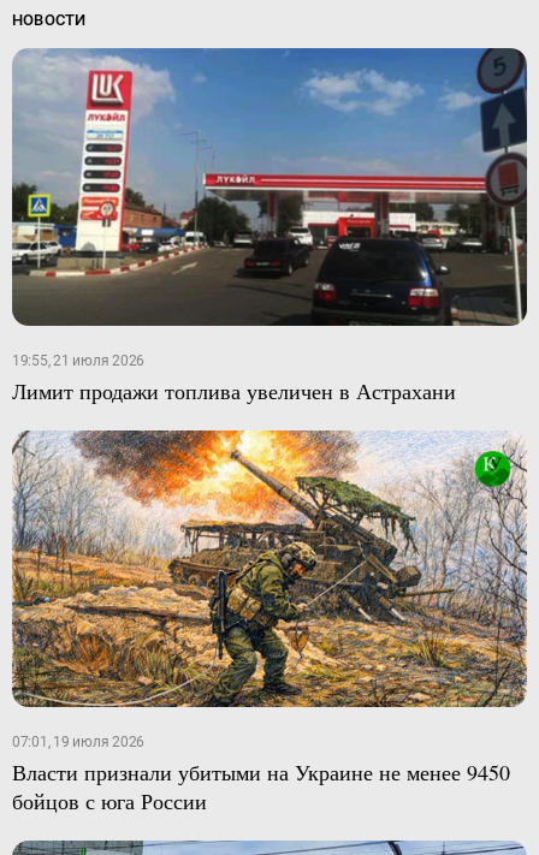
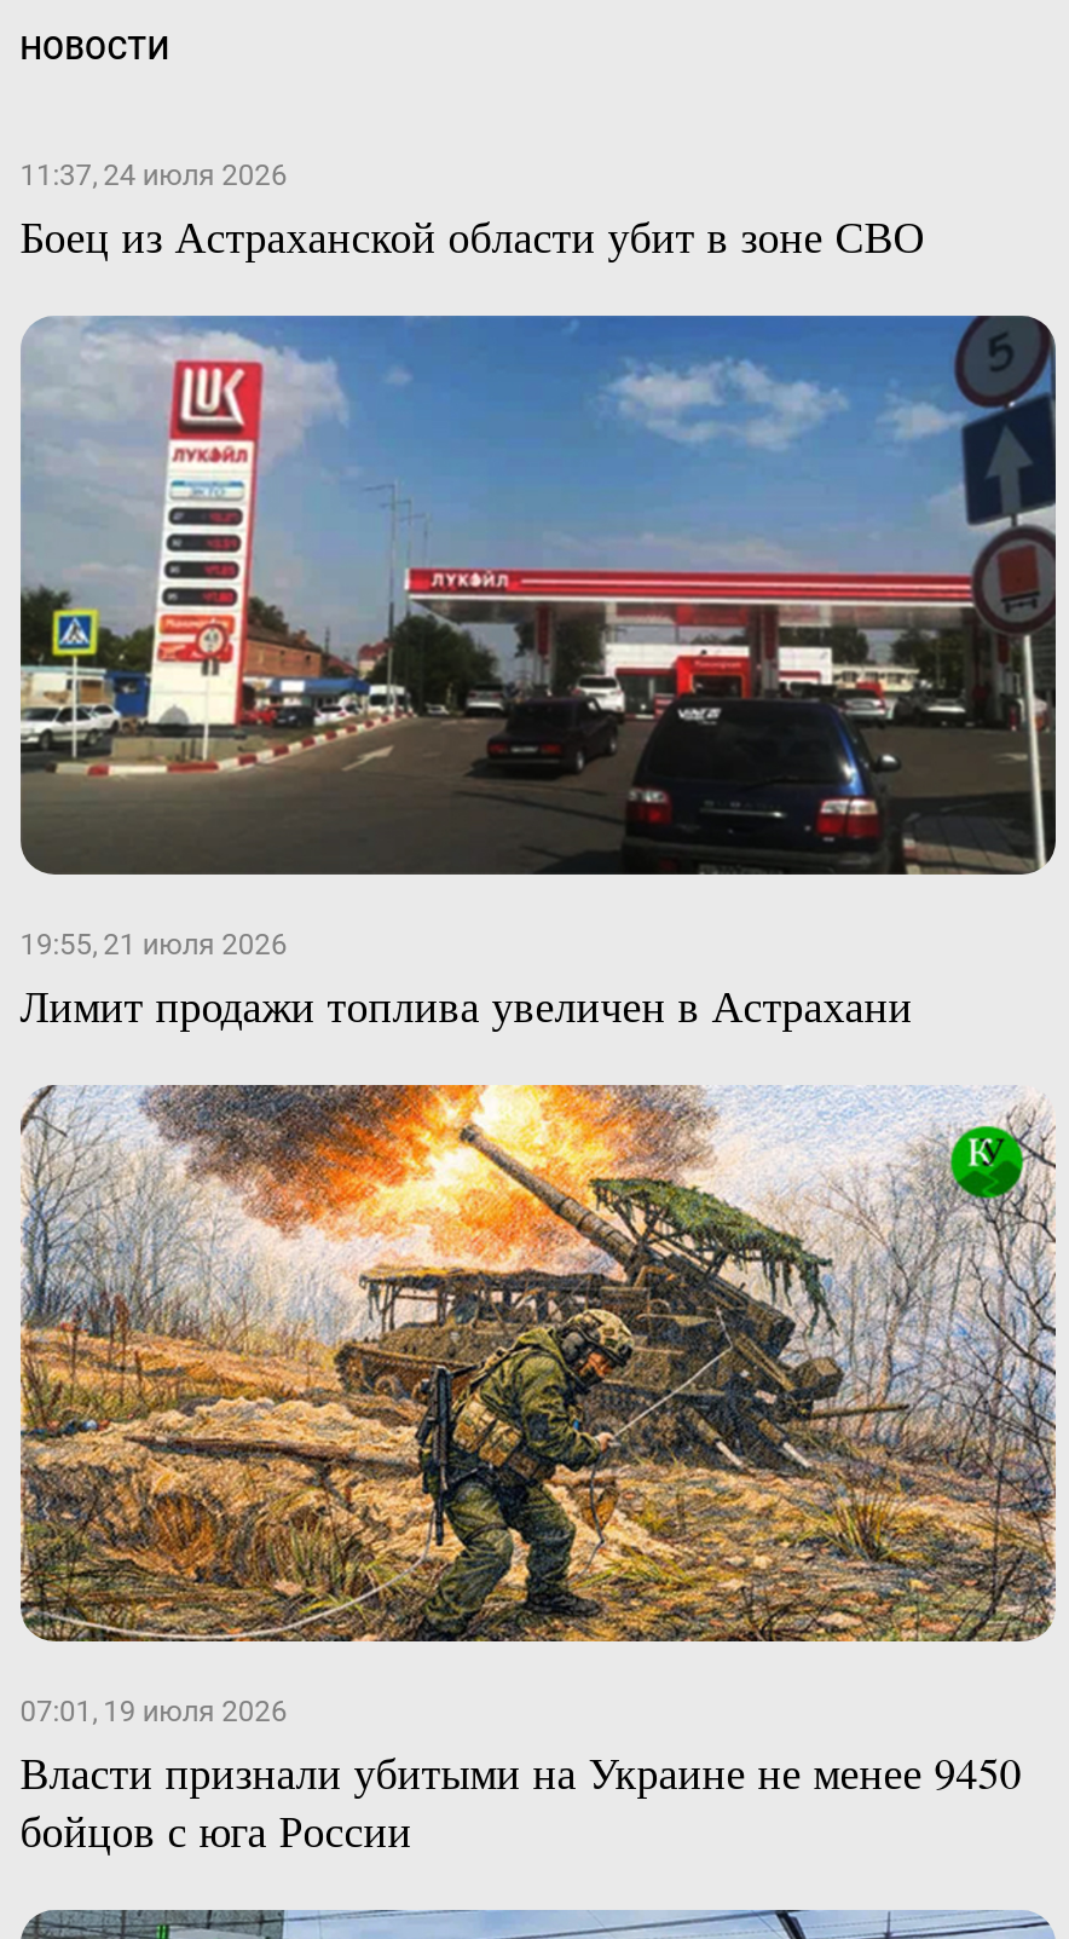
none -> [20,160,925,266] 11:37, 24 июля 2026 | Боец из Астраханской области убит в зоне СВО

